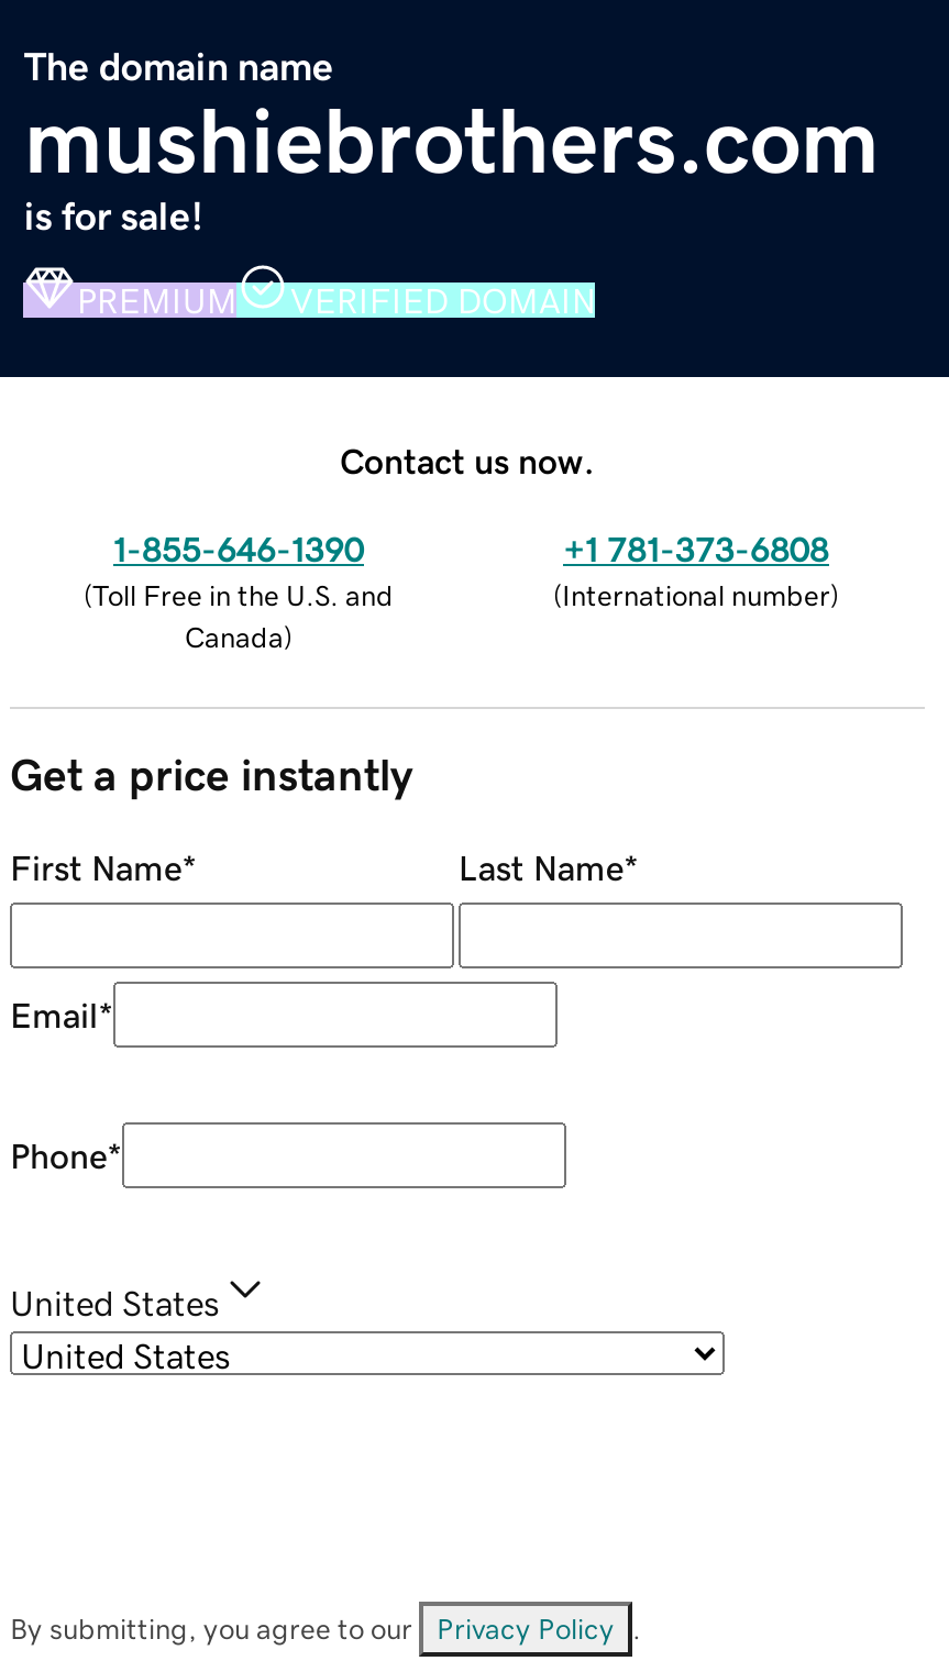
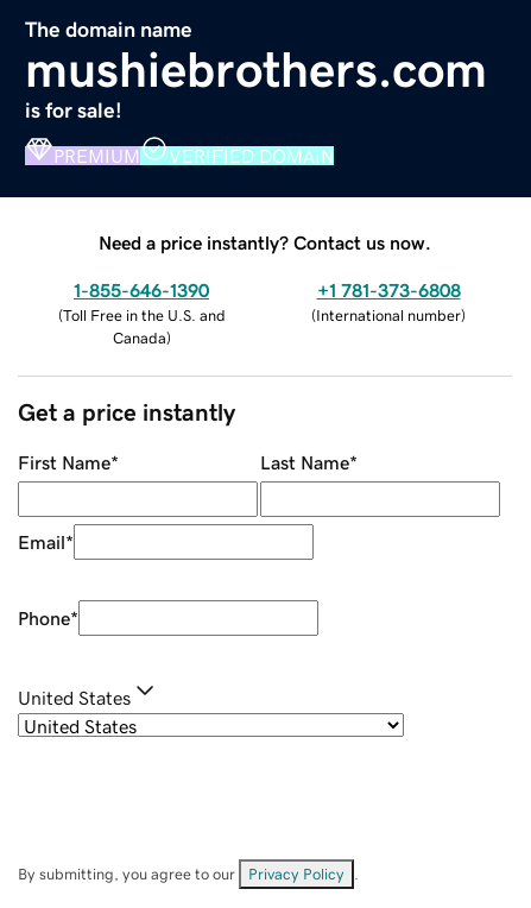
[340,442,595,477] Contact us now. -> [99,232,431,251] Need a price instantly? Contact us now.

